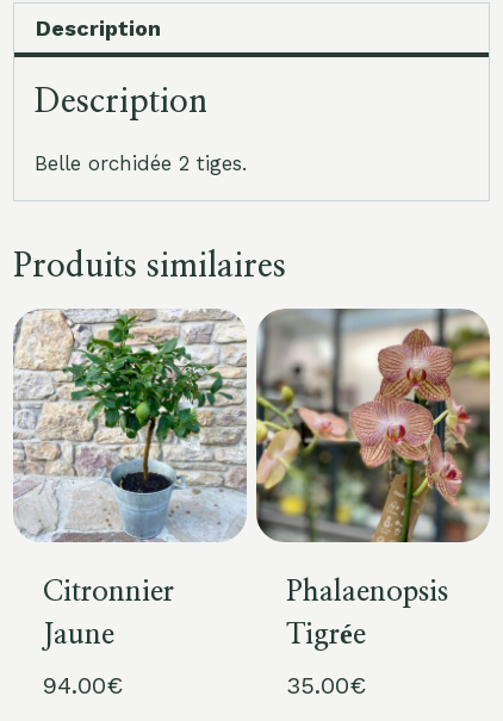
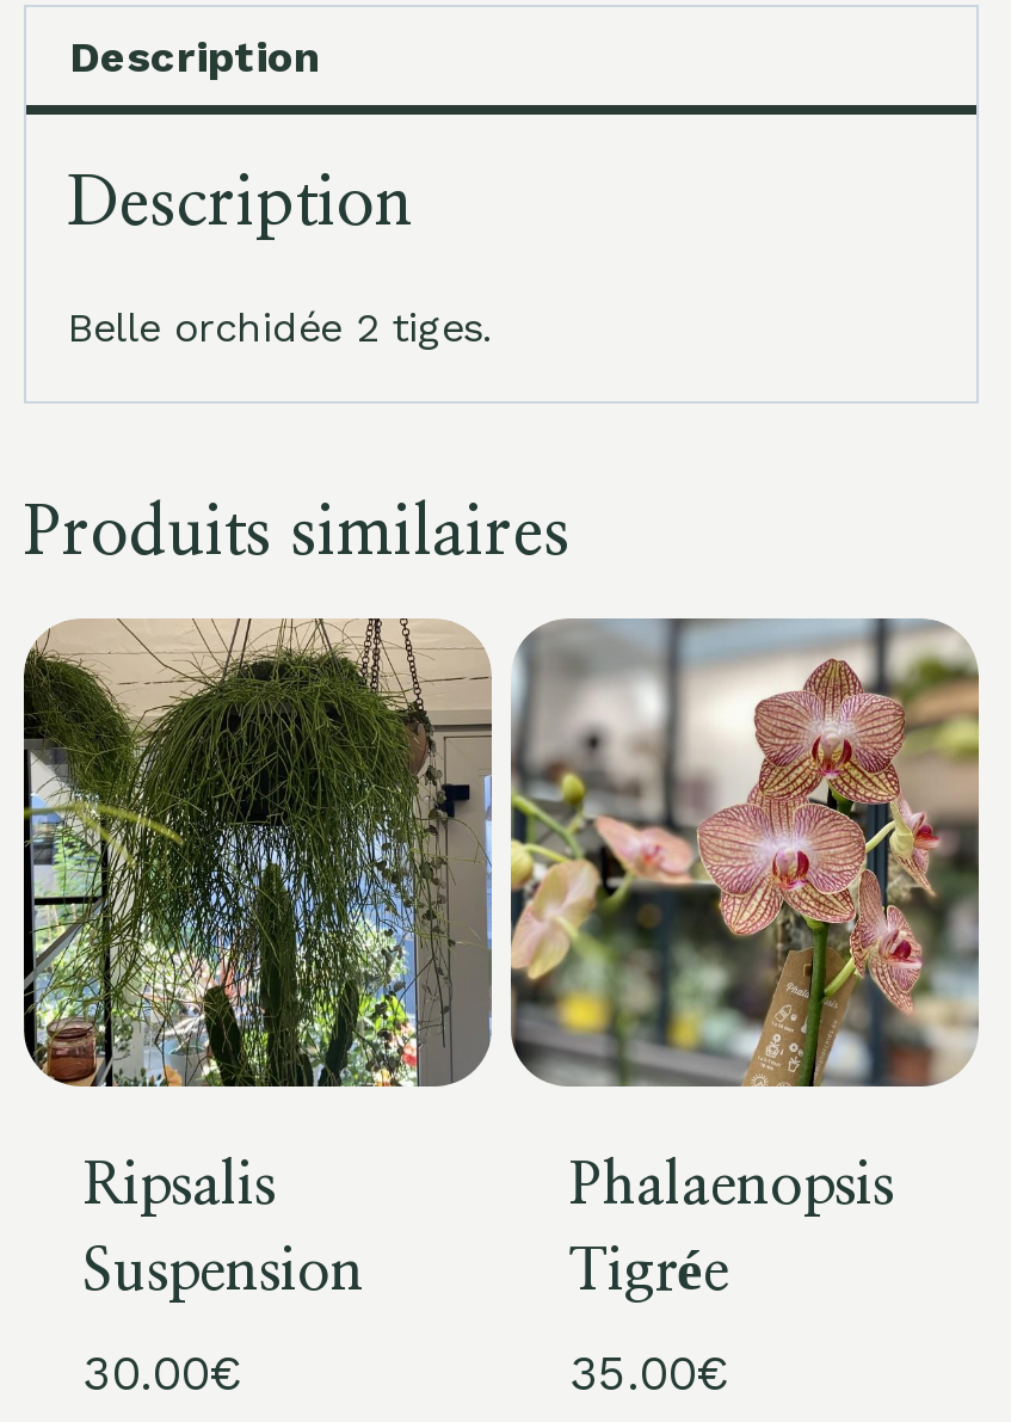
[13,309,248,607] [image] | Citronnier -> [21,616,494,1216] [image] | Ripsalis
[42,621,114,650] Jaune -> [82,1245,364,1302] Suspension
[42,671,122,700] 94.00€ -> [82,1345,242,1403] 30.00€

